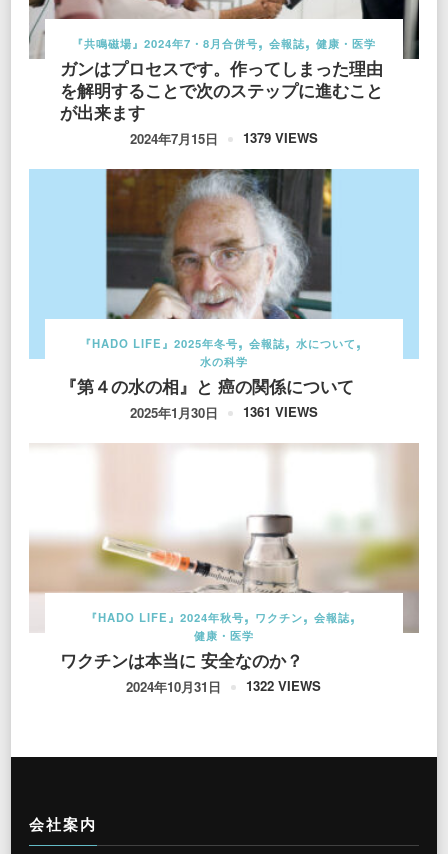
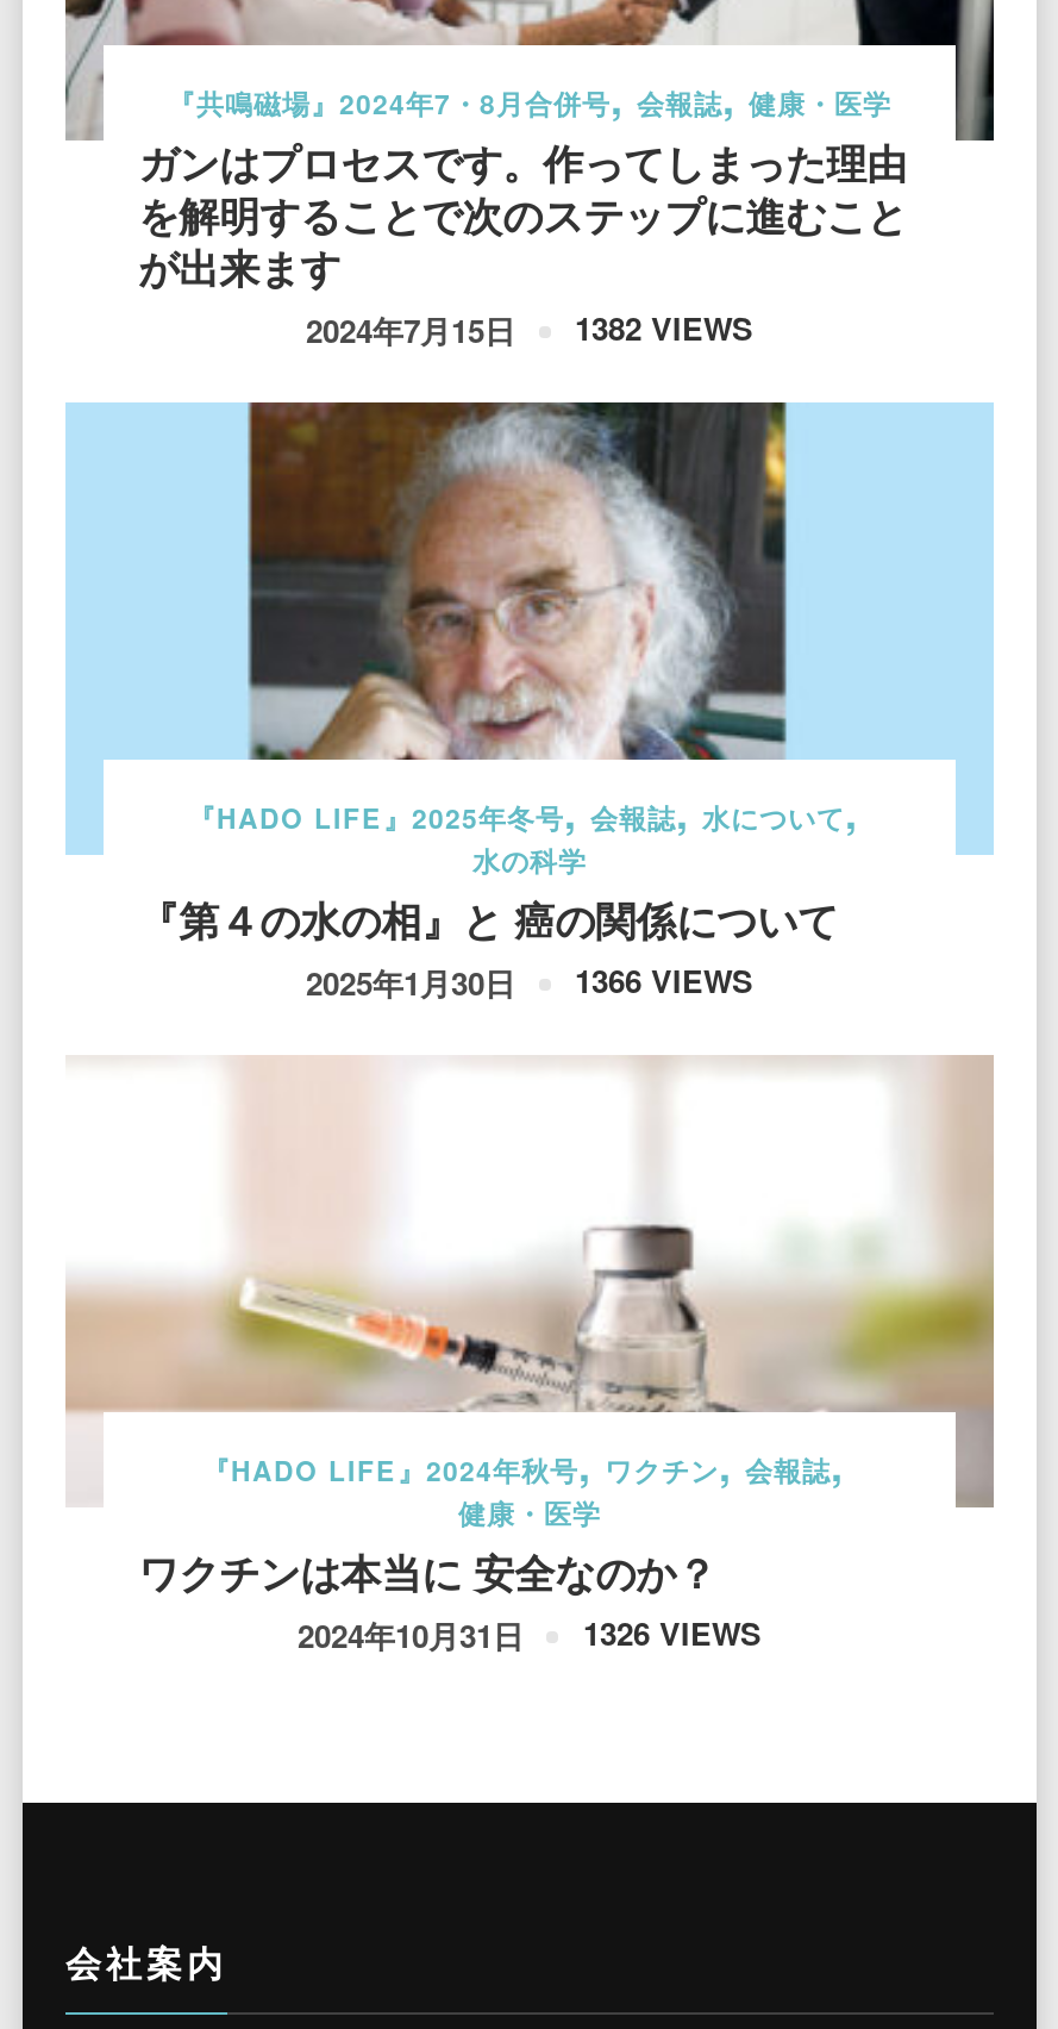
[130,128,318,148] 2024年7月15日 1379 VIEWS -> [306,306,753,352] 2024年7月15日 1382 VIEWS
[130,402,318,422] 2025年1月30日 1361 VIEWS -> [306,959,753,1005] 2025年1月30日 1366 VIEWS
[126,676,321,696] 2024年10月31日 1322 VIEWS -> [298,1611,762,1657] 2024年10月31日 1326 VIEWS

